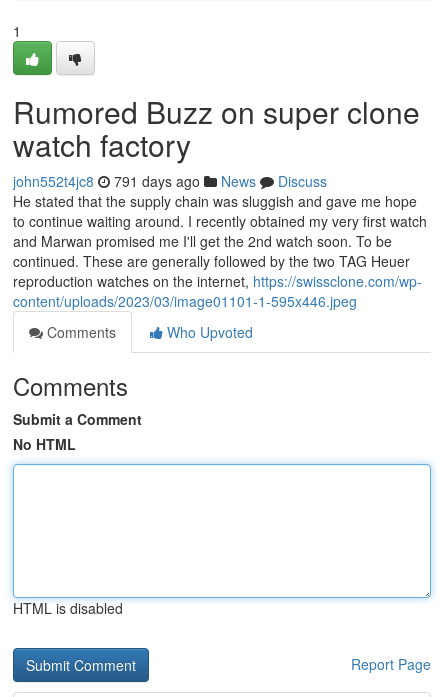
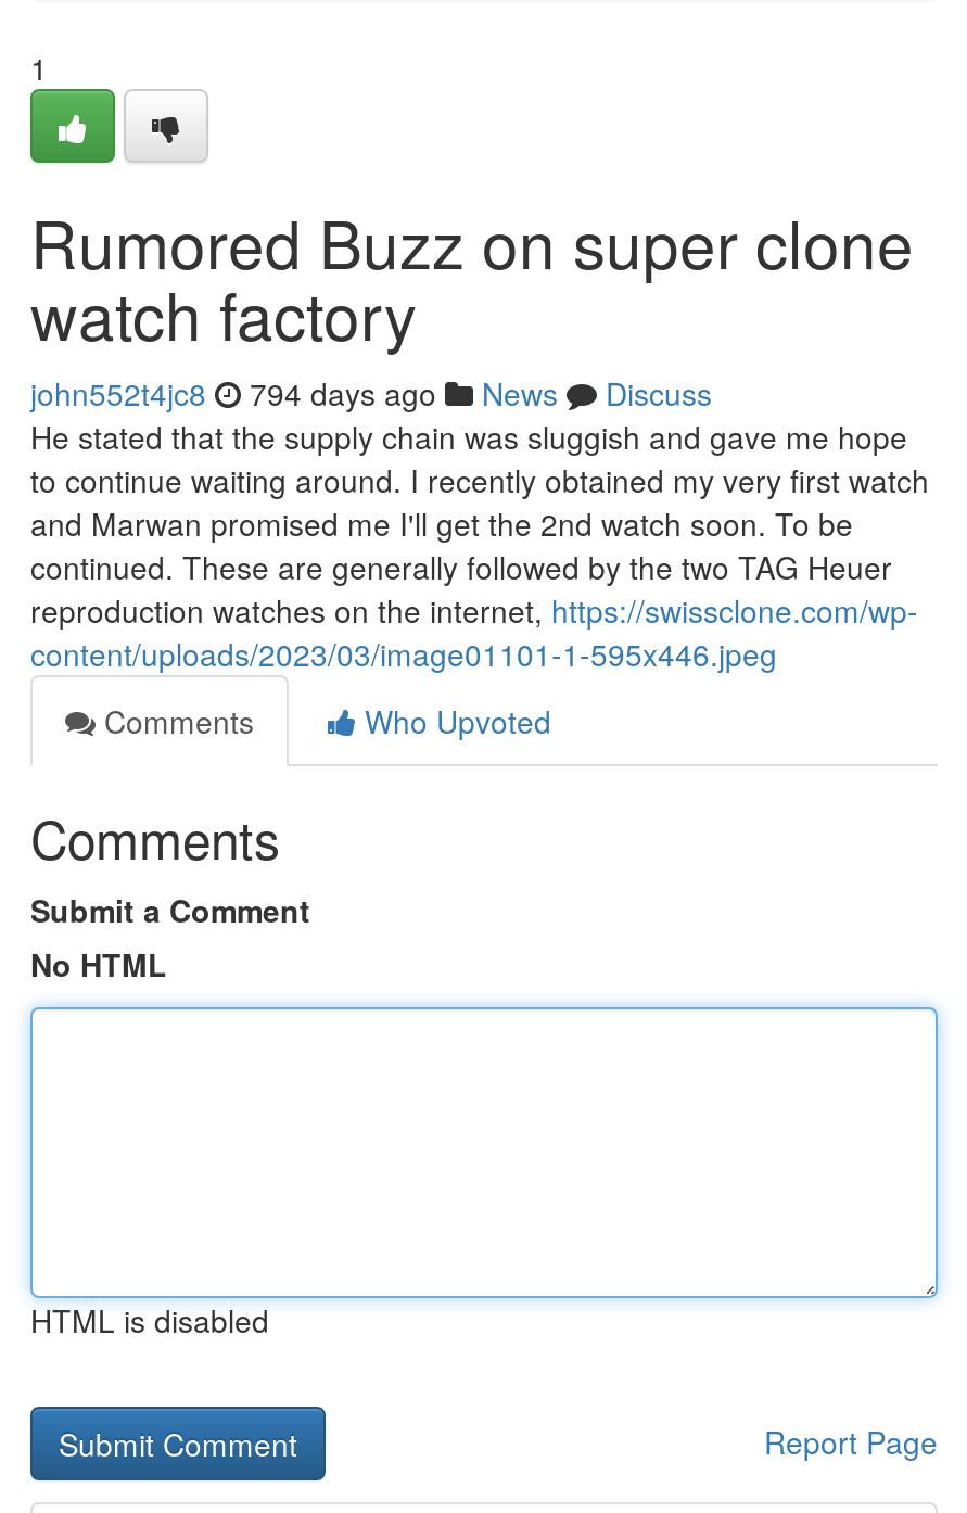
[13,171,327,191] john552t4jc8 791 days ago News Discuss -> [30,371,712,415] john552t4jc8 794 days ago News Discuss

